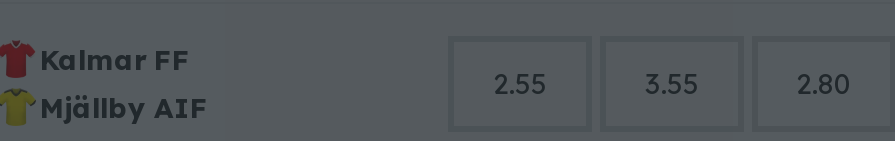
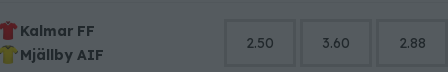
[493,65,852,101] 2.55 | 3.55 | 2.80 -> [246,34,425,52] 2.50 | 3.60 | 2.88

